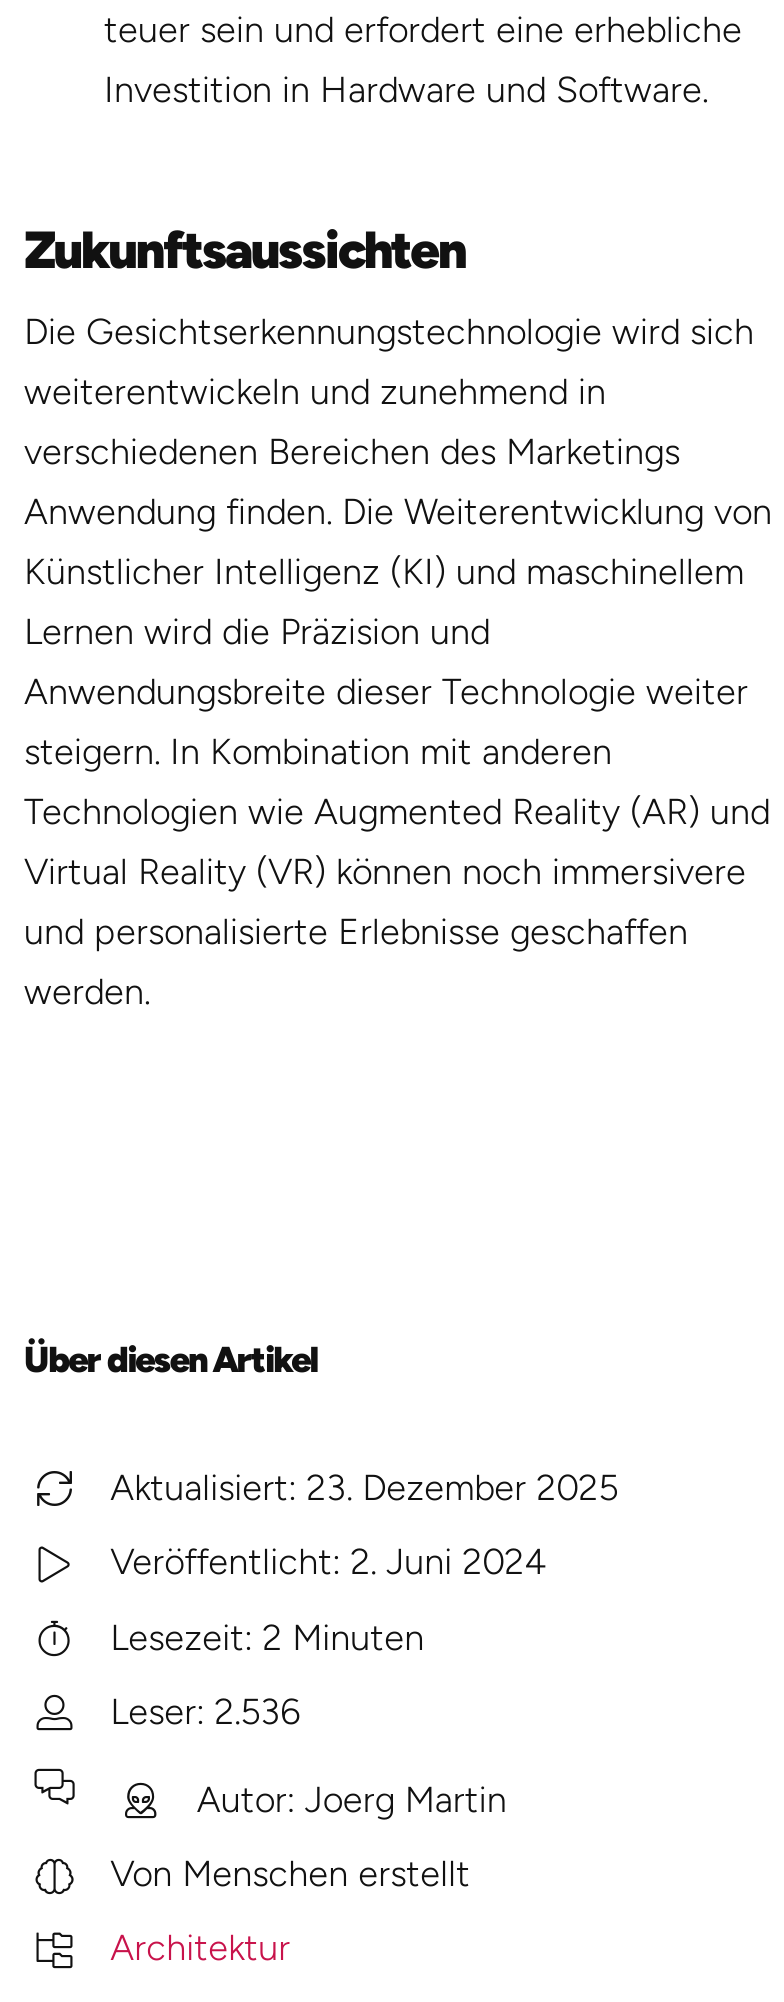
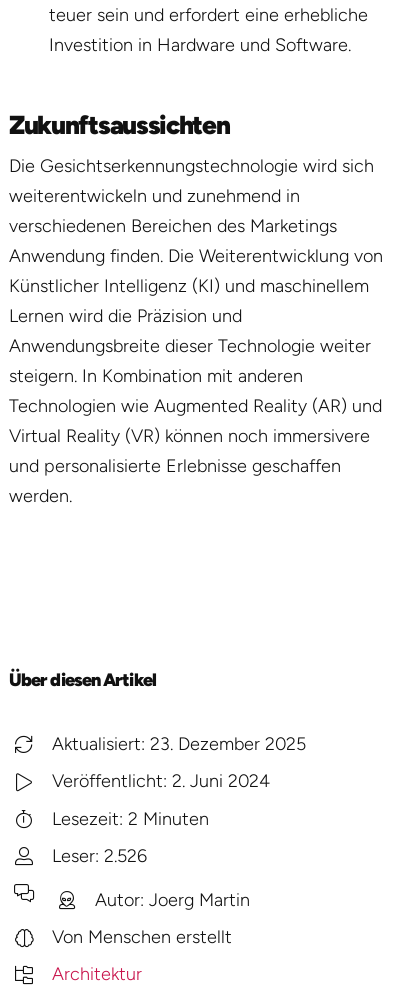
[110,1689,300,1733] Leser: 2.536 -> [52,845,147,867] Leser: 2.526

